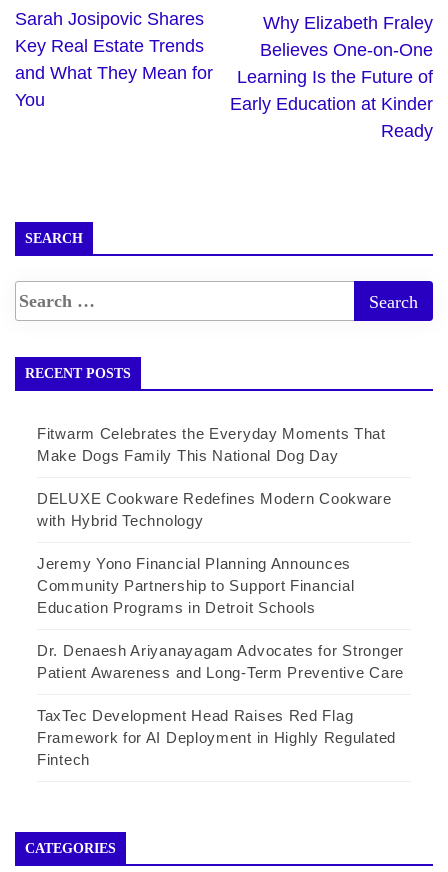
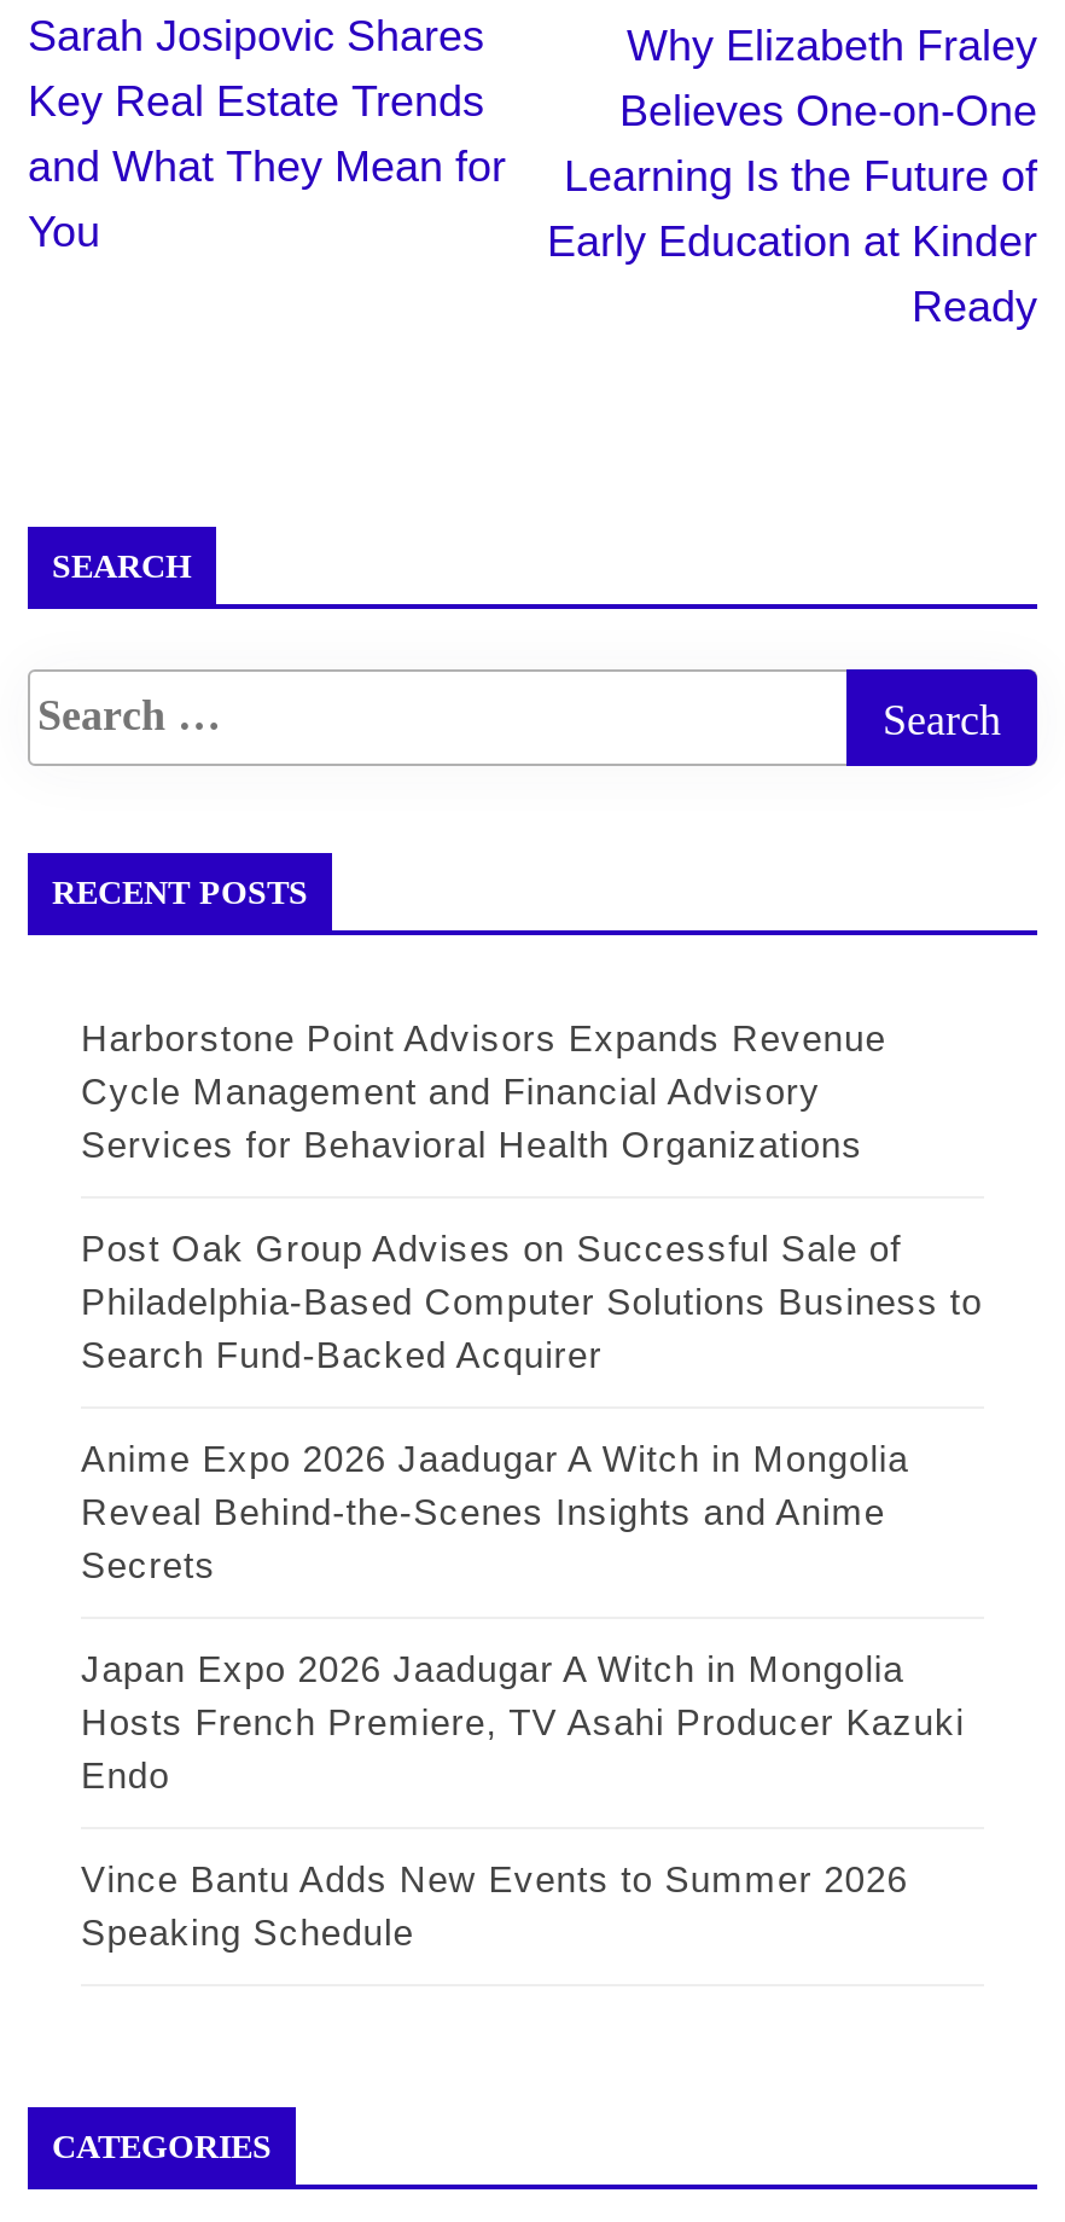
[37,425,386,464] Fitwarm Celebrates the Everyday Moments That | Make Dogs Family This National Dog Day -> [81,1016,886,1164] Harborstone Point Advisors Expands Revenue | Cycle Management and Financial Advisory | Services for Behavioral Health Organizations
[37,490,392,529] DELUXE Cookware Redefines Modern Cookware | with Hybrid Technology -> [81,1226,982,1374] Post Oak Group Advises on Successful Sale of | Philadelphia-Based Computer Solutions Business to | Search Fund-Backed Acquirer
[37,555,354,616] Jeremy Yono Financial Planning Announces | Community Partnership to Support Financial | Education Programs in Detroit Schools -> [81,1437,909,1584] Anime Expo 2026 Jaadugar A Witch in Mongolia | Reveal Behind-the-Scenes Insights and Anime | Secrets
[37,642,404,681] Dr. Denaesh Ariyanayagam Advocates for Stronger | Patient Awareness and Long-Term Preventive Care -> [81,1647,965,1794] Japan Expo 2026 Jaadugar A Witch in Mongolia | Hosts French Premiere, TV Asahi Producer Kazuki | Endo
[37,707,396,768] TaxTec Development Head Raises Red Flag | Framework for AI Deployment in Highly Regulated | Fintech -> [81,1857,908,1951] Vince Bantu Adds New Events to Summer 2026 | Speaking Schedule

